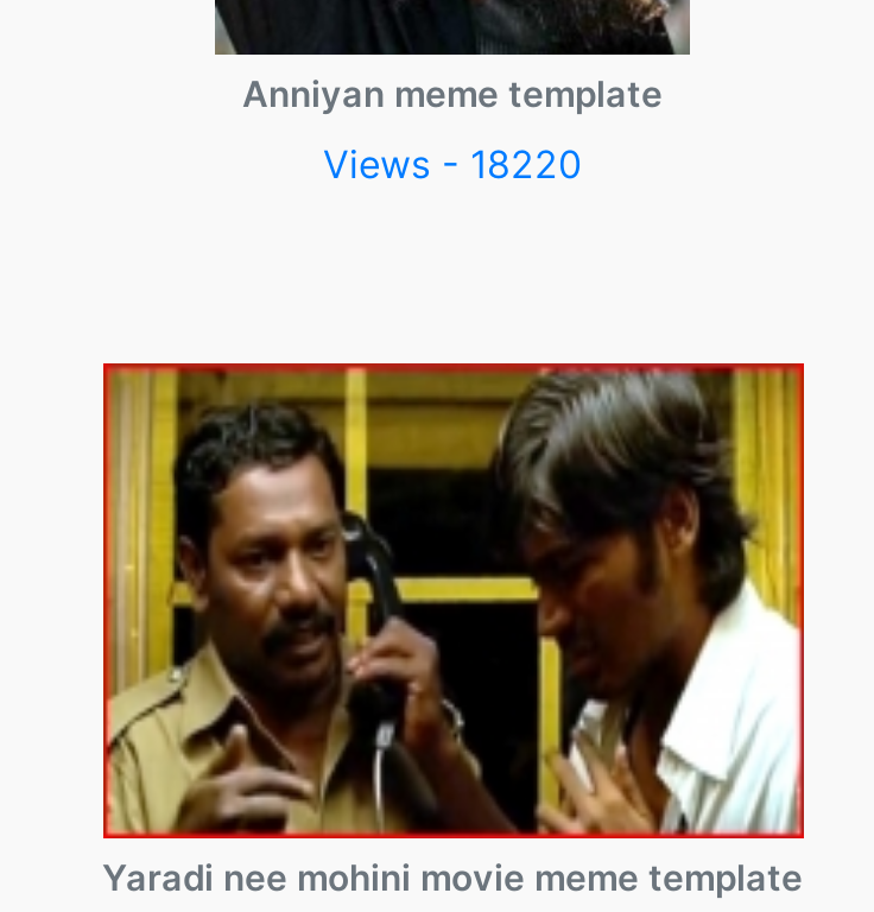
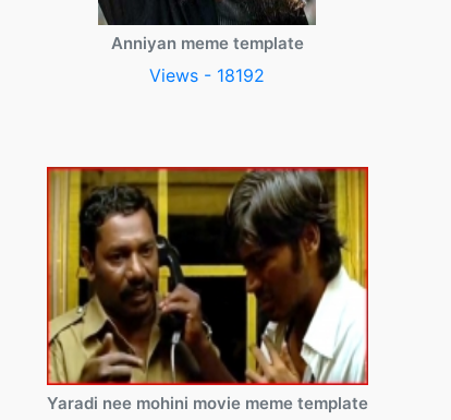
[323,140,582,188] Views - 18220 -> [149,64,265,86] Views - 18192

